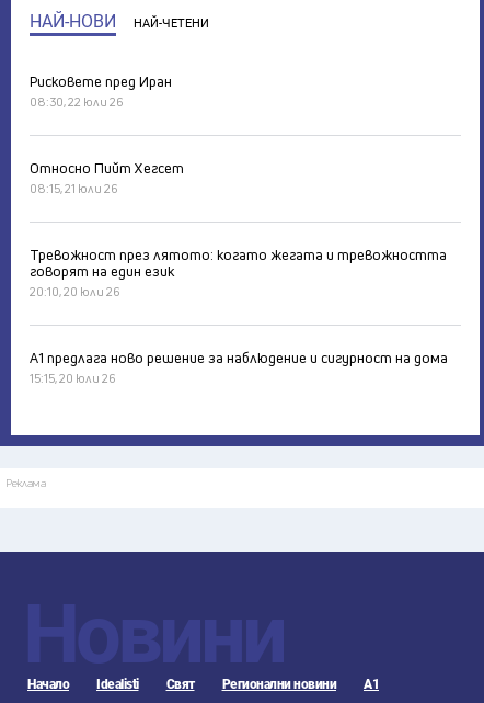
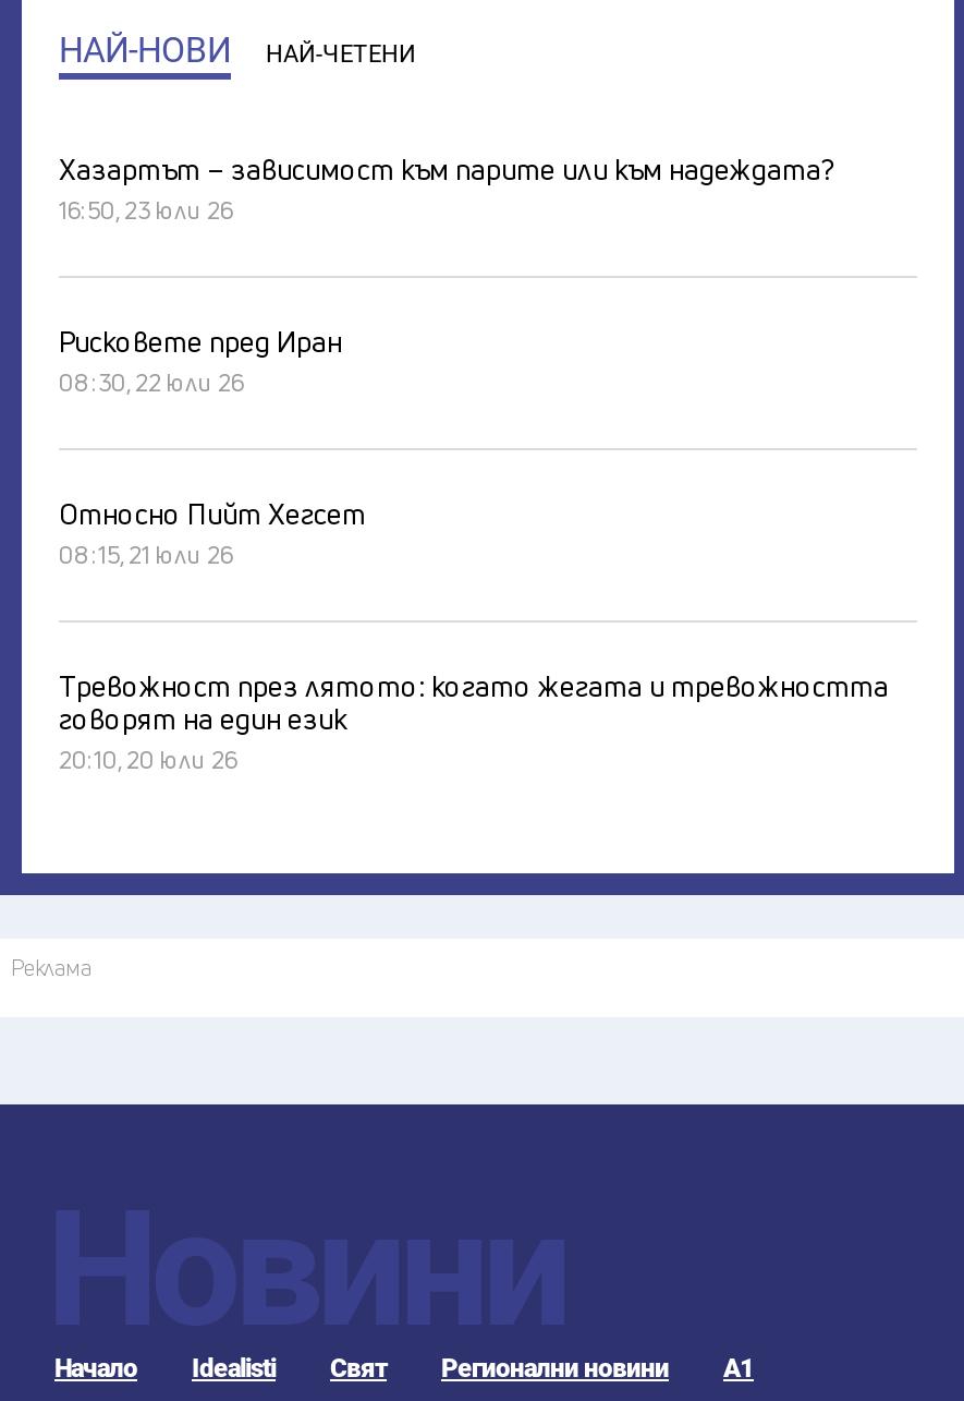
none -> [59,149,832,226] Хазартът – зависимост към парите или към надеждата? | 16:50, 23 юли 26
moved [30,71,447,299] -> [59,322,889,775]: Рисковете пред Иран | 08:30, 22 юли 26 | Относно Пийт Хегсет | 08:15, 21 юли 26 | Тревожност през лятото: когато жегата и тревожността | говорят на един език | 20:10, 20 юли 26
[30,348,448,386] А1 предлага ново решение за наблюдение и сигурност на дома | 15:15, 20 юли 26 -> none

